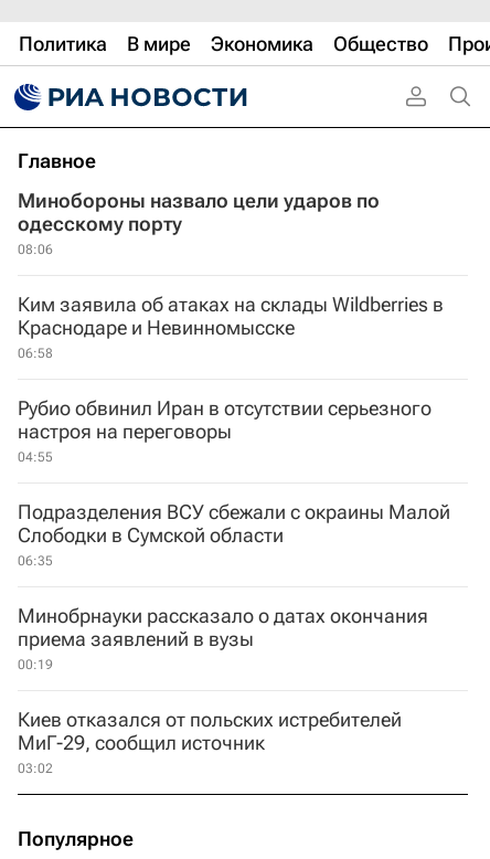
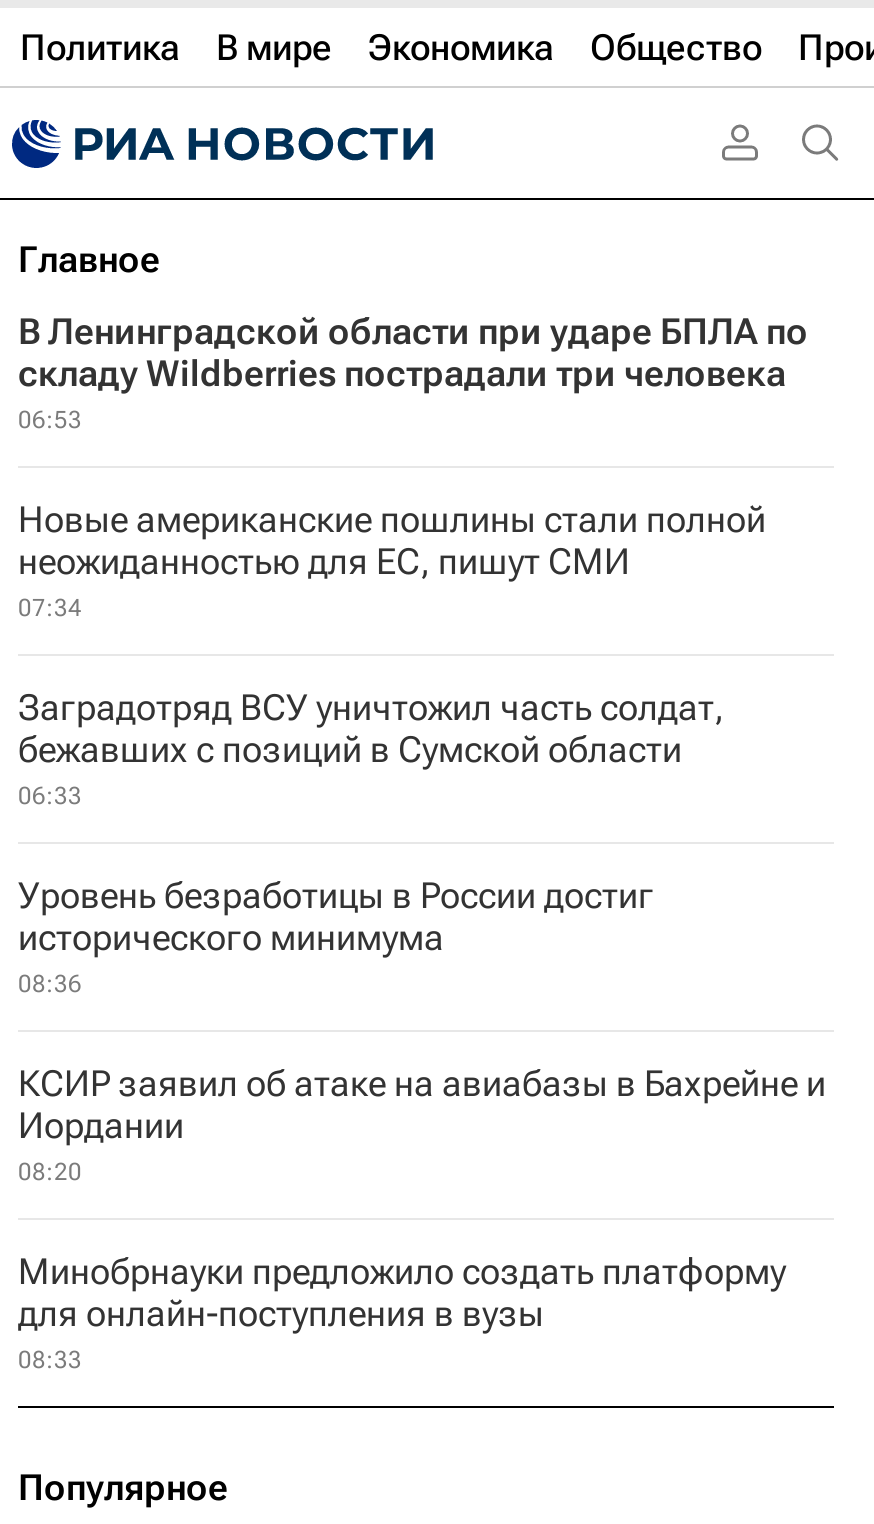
[18,189,380,257] Минобороны назвало цели ударов по | одесскому порту | 08:06 -> [18,310,808,434] В Ленинградской области при ударе БПЛА по | складу Wildberries пострадали три человека | 06:53
[18,293,444,361] Ким заявила об атаках на склады Wildberries в | Краснодаре и Невинномысске | 06:58 -> [18,498,766,622] Новые американские пошлины стали полной | неожиданностью для ЕС, пишут СМИ | 07:34
[18,396,432,465] Рубио обвинил Иран в отсутствии серьезного | настроя на переговоры | 04:55 -> [18,686,724,810] Заградотряд ВСУ уничтожил часть солдат, | бежавших с позиций в Сумской области | 06:33
[18,500,450,569] Подразделения ВСУ сбежали с окраины Малой | Слободки в Сумской области | 06:35 -> [18,874,654,998] Уровень безработицы в России достиг | исторического минимума | 08:36
[18,604,428,672] Минобрнауки рассказало о датах окончания | приема заявлений в вузы | 00:19 -> [18,1062,826,1186] КСИР заявил об атаке на авиабазы в Бахрейне и | Иордании | 08:20
[18,708,402,776] Киев отказался от польских истребителей | МиГ-29, сообщил источник | 03:02 -> [18,1250,786,1374] Минобрнауки предложило создать платформу | для онлайн-поступления в вузы | 08:33

